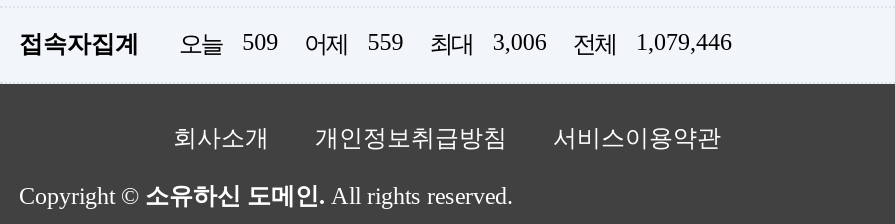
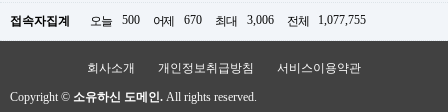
[242,28,278,56] 509 -> [122,13,140,27] 500
[367,28,403,56] 559 -> [184,13,202,27] 670
[636,28,732,56] 1,079,446 -> [318,13,366,27] 1,077,755

